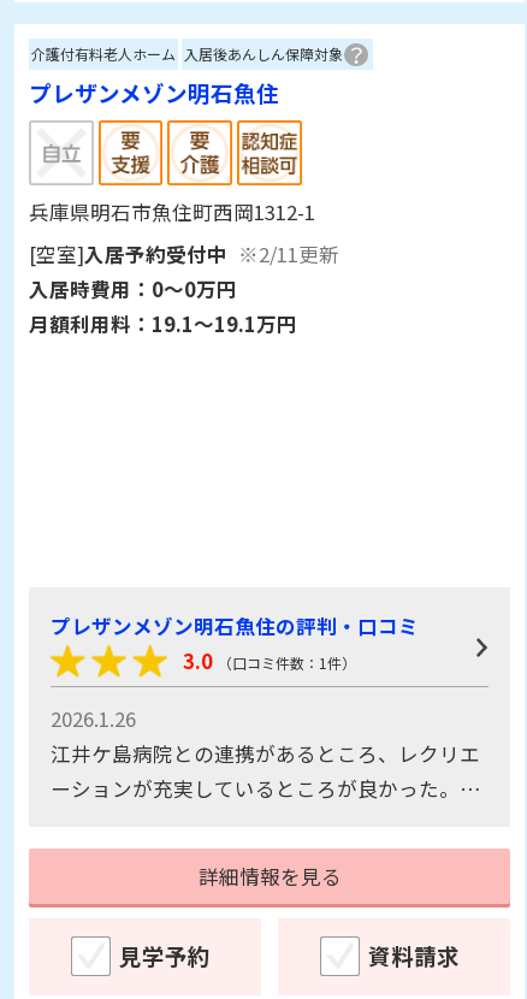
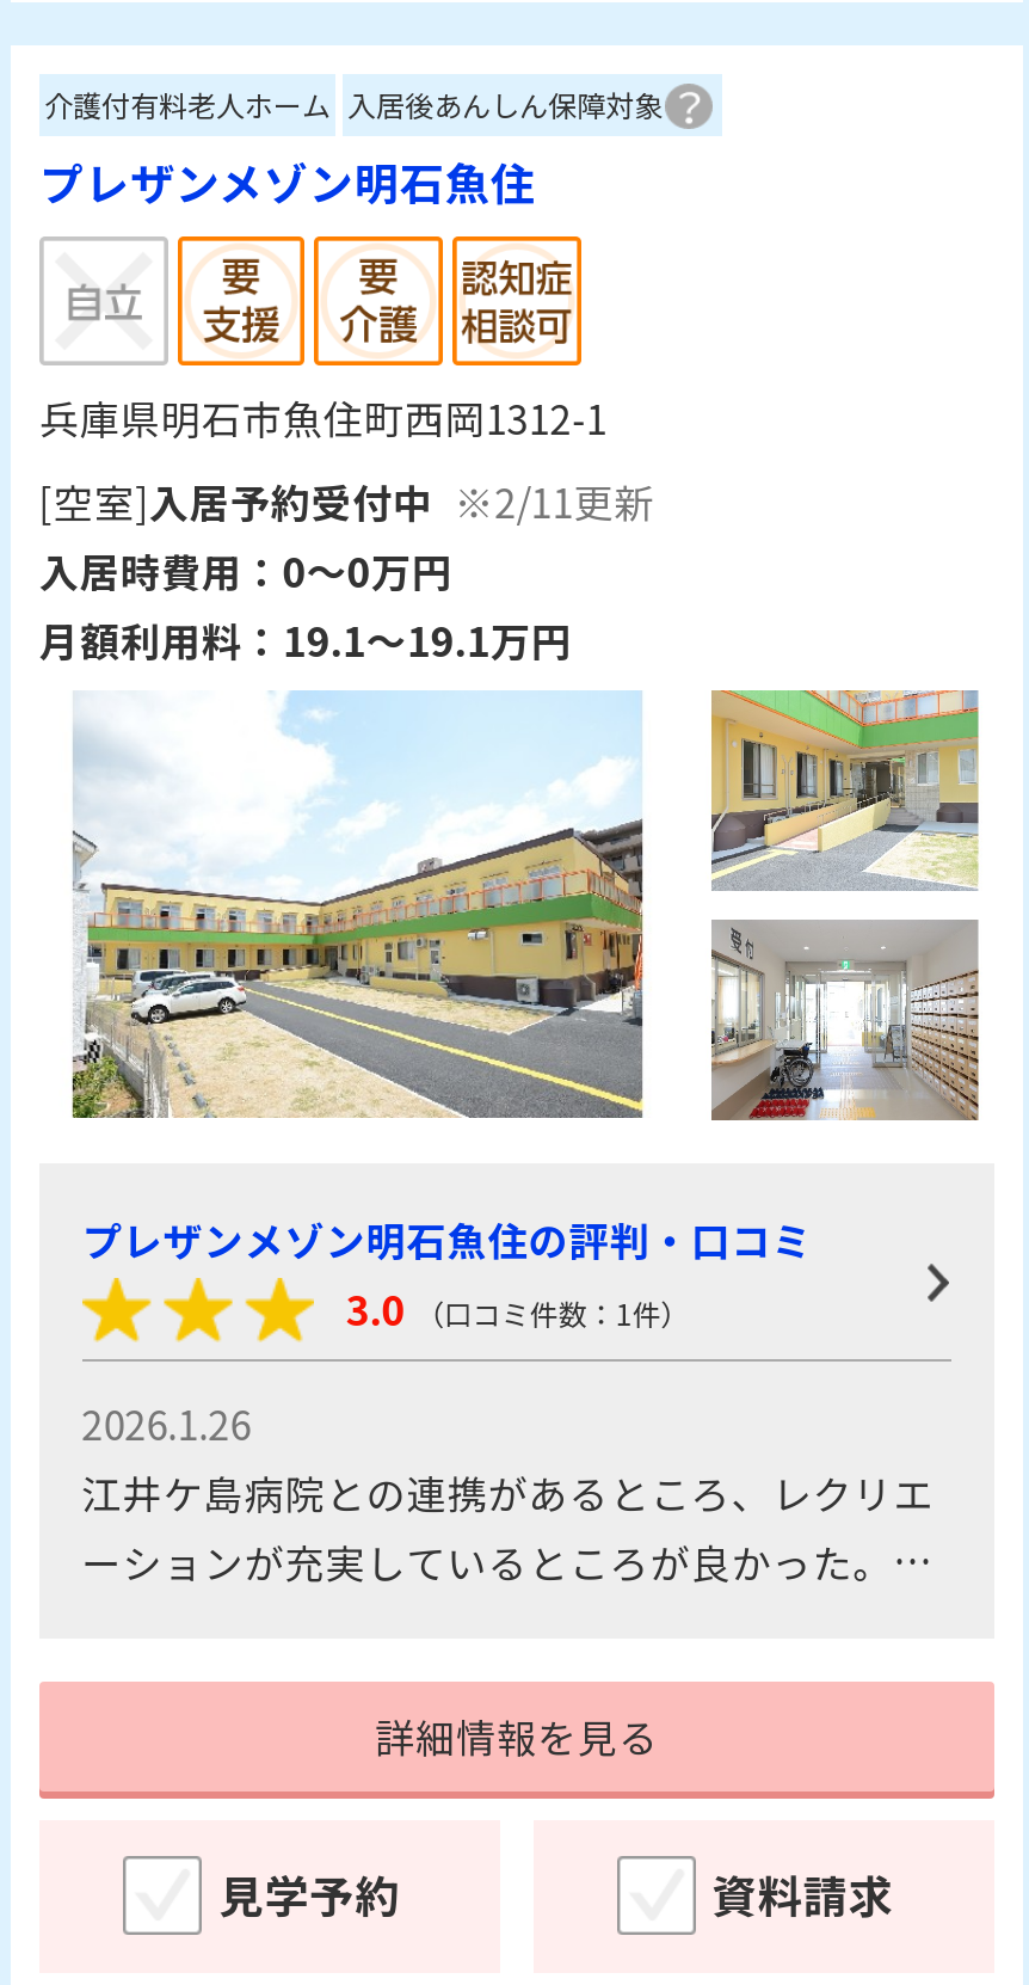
none -> [70,690,646,1120] [image]
none -> [708,688,980,893] [image]
none -> [708,917,982,1123] [image]

